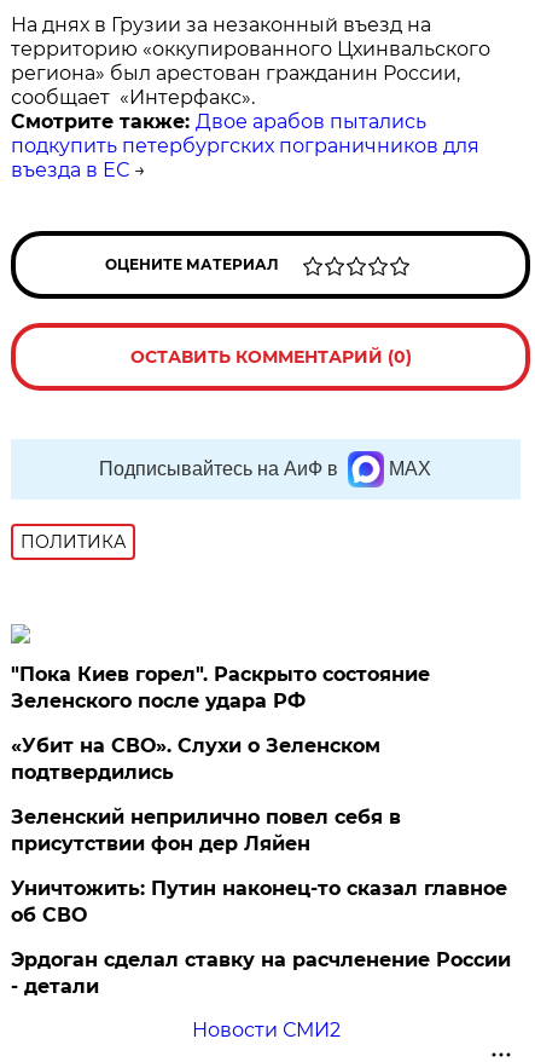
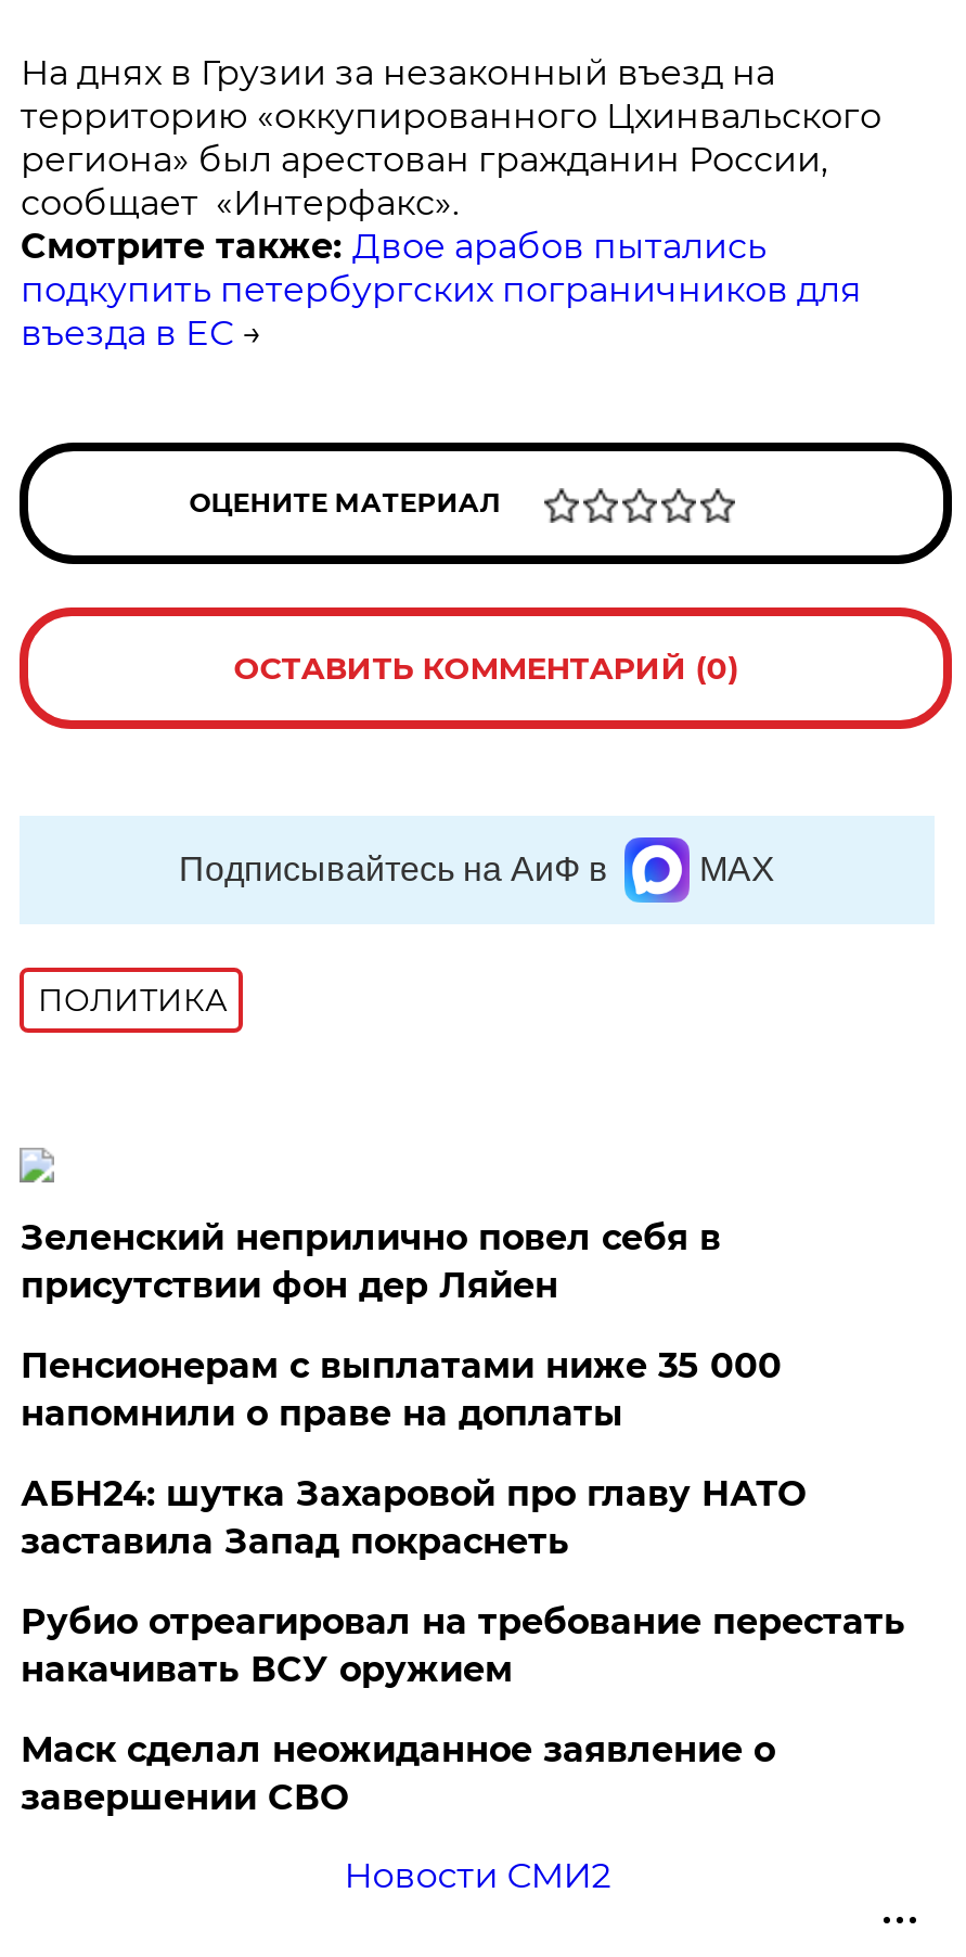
[11,663,430,784] "Пока Киев горел". Раскрыто состояние | Зеленского после удара РФ | «Убит на СВО». Слухи о Зеленском | подтвердились -> none
moved [11,806,401,855] -> [20,1217,721,1306]: Зеленский неприлично повел cебя в | присутствии фон дер Ляйен
[11,877,511,998] Уничтожить: Путин наконец-то сказал главное | об СВО | Эрдоган сделал ставку на расчленение России | - детали -> [20,1345,905,1818] Пенсионерам с выплатами ниже 35 000 | напомнили о праве на доплаты | АБН24: шутка Захаровой про главу НАТО | заставила Запад покраснеть | Рубио отреагировал на требование перестать | накачивать ВСУ оружием | Маск сделал неожиданное заявление о | завершении СВО

